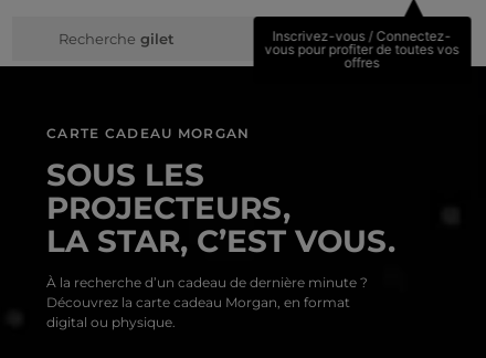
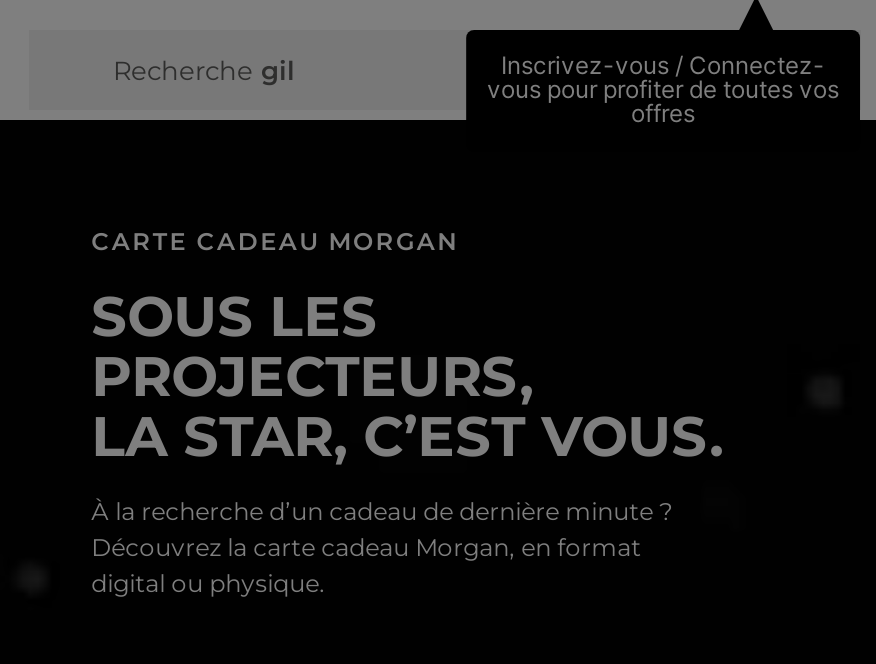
[59,30,168,47] Recherche gile -> [113,53,347,85] Recherche chemi

